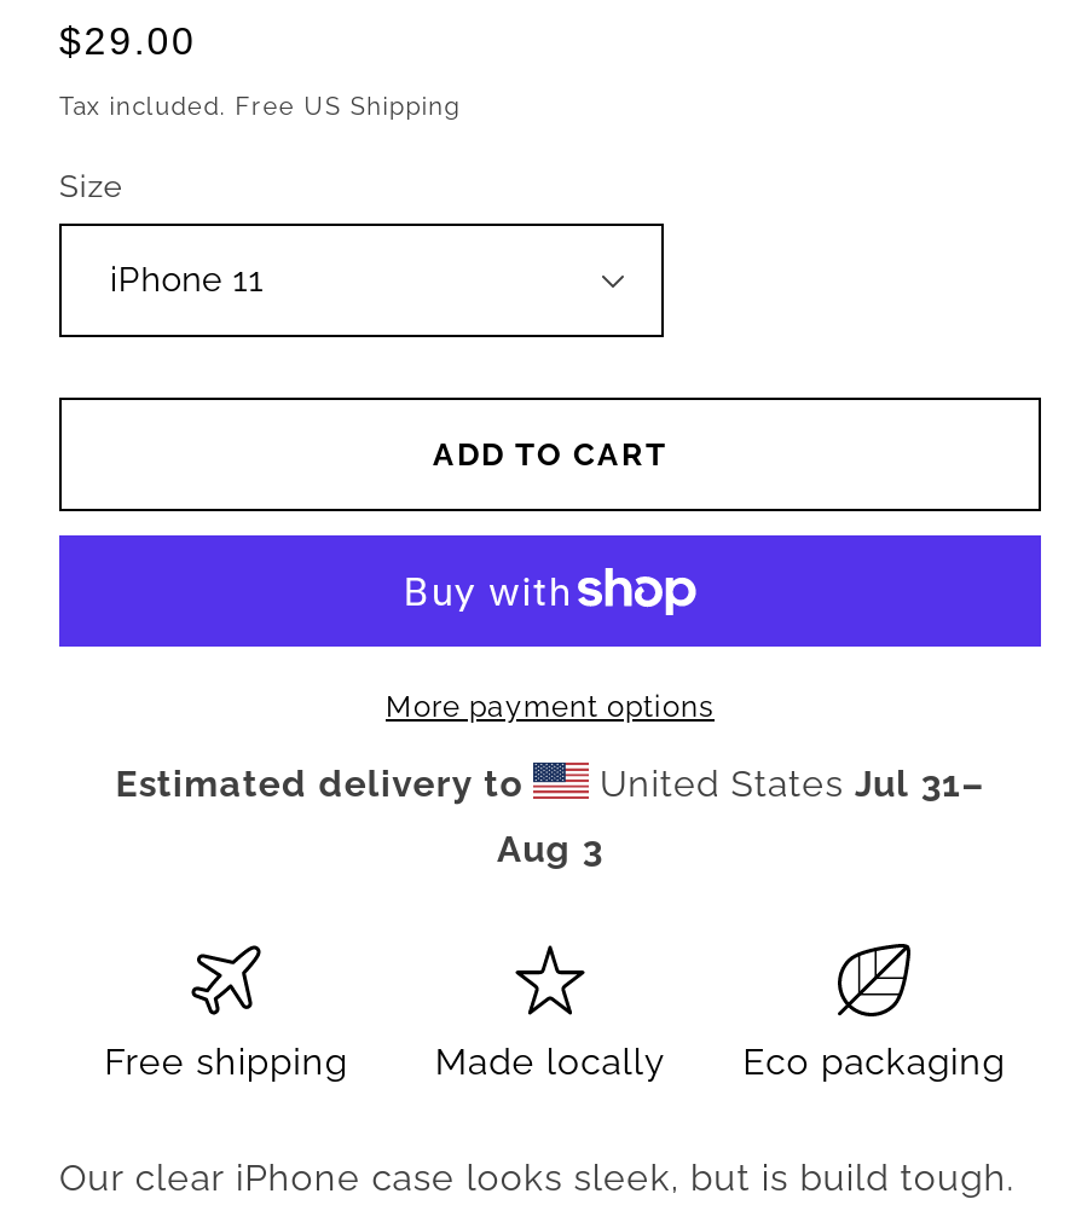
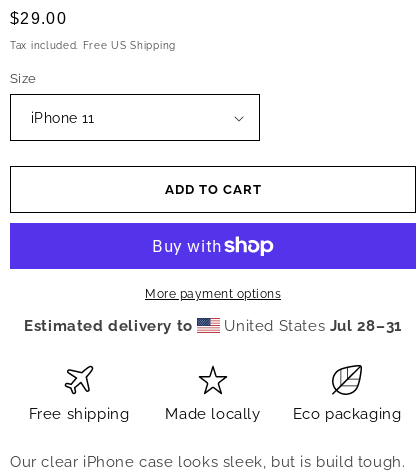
[497,761,985,870] United States Jul 31– | Aug 3 -> [220,317,402,335] United States Jul 28–31

